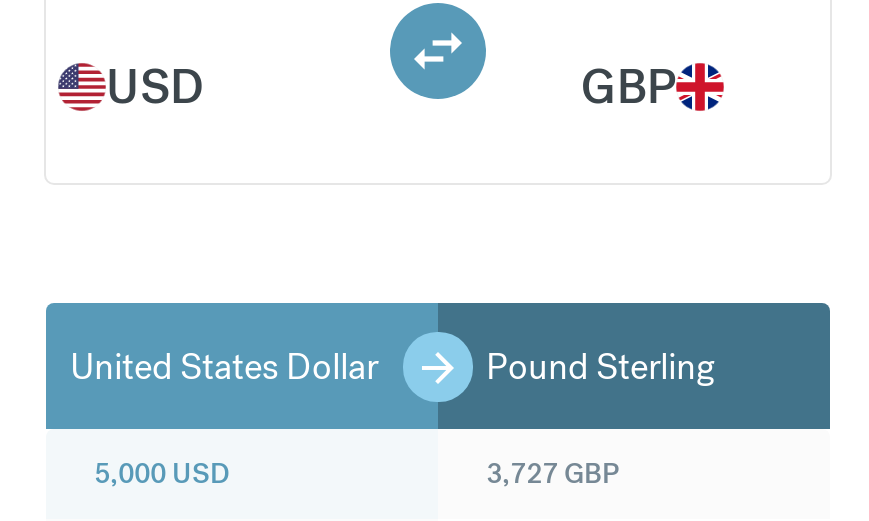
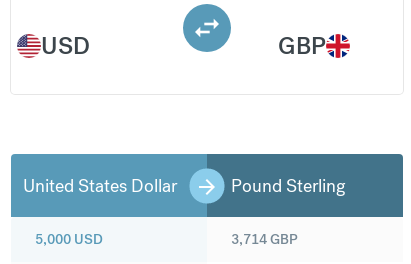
[486,455,620,491] 3,727 GBP -> [231,230,298,248] 3,714 GBP

